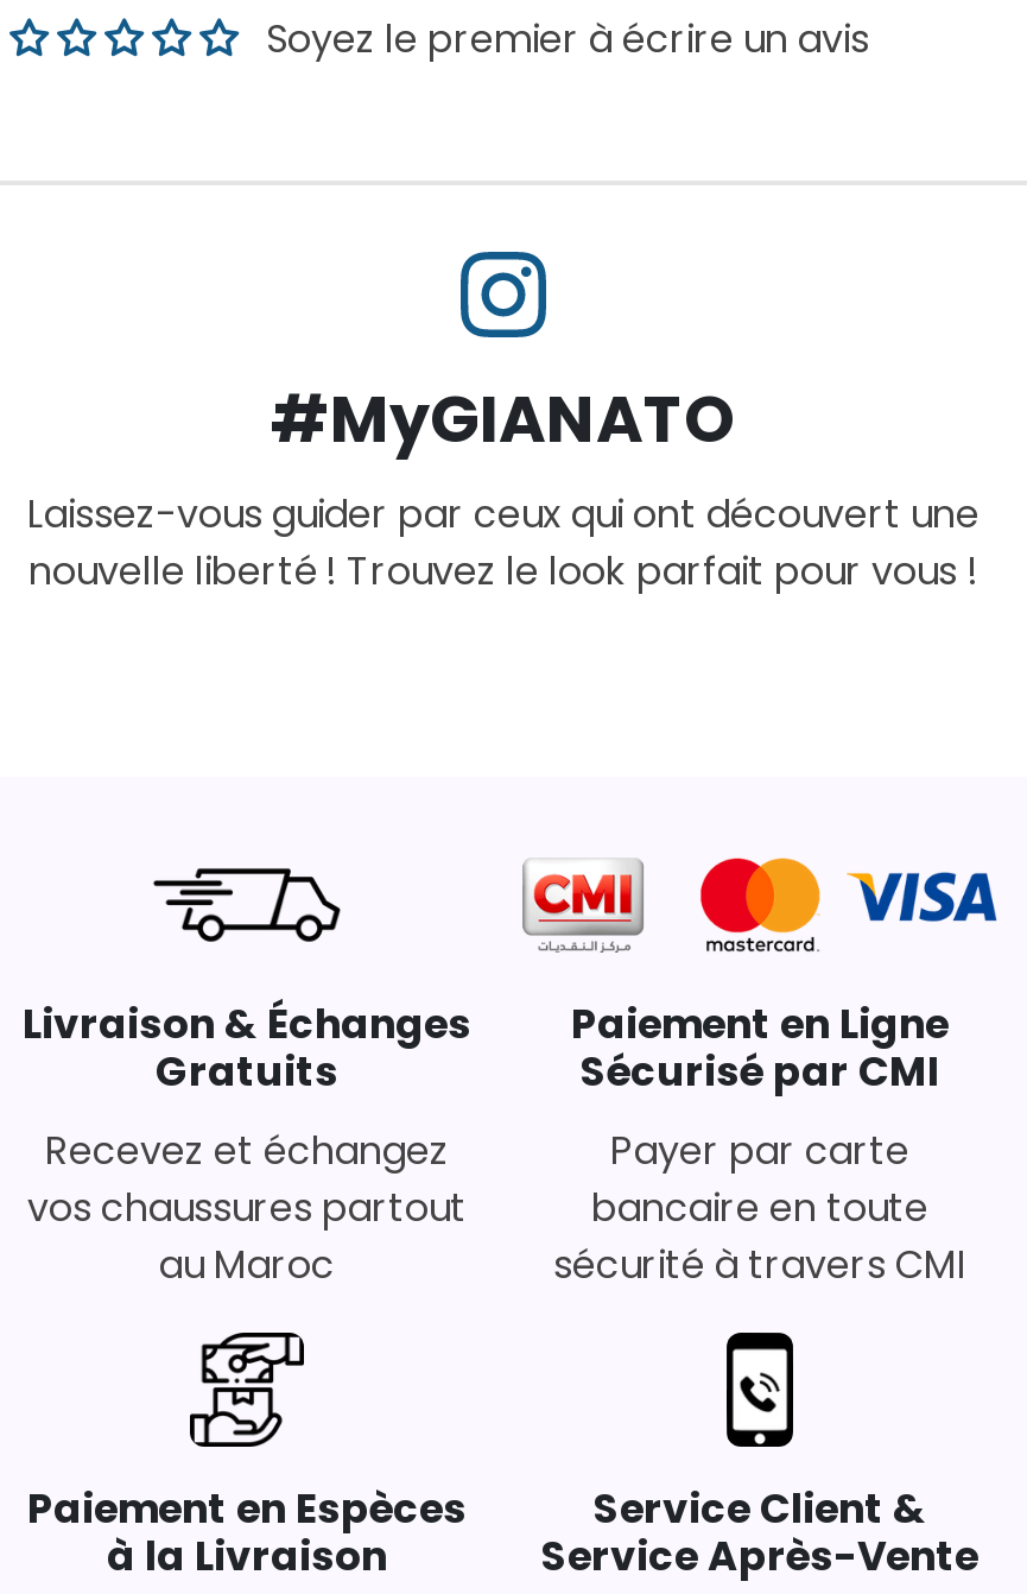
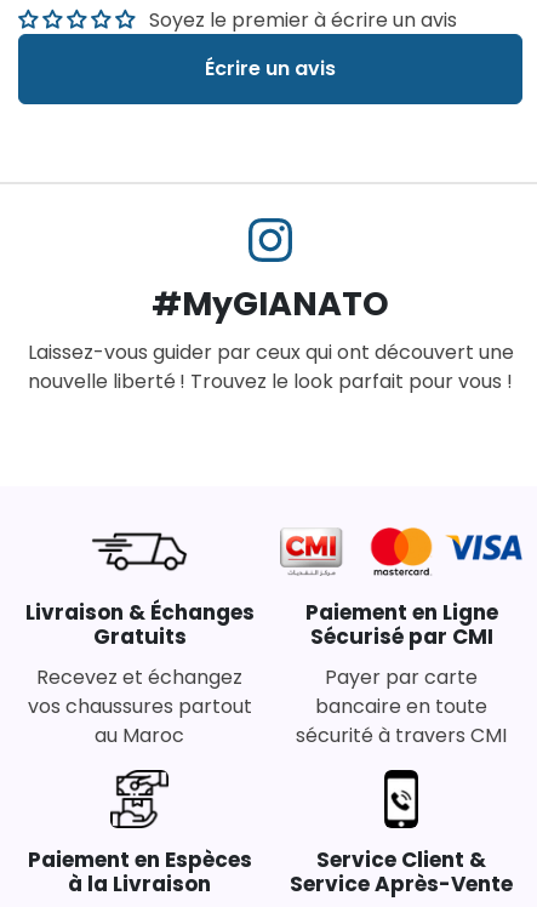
none -> [205,54,336,82] Écrire un avis

